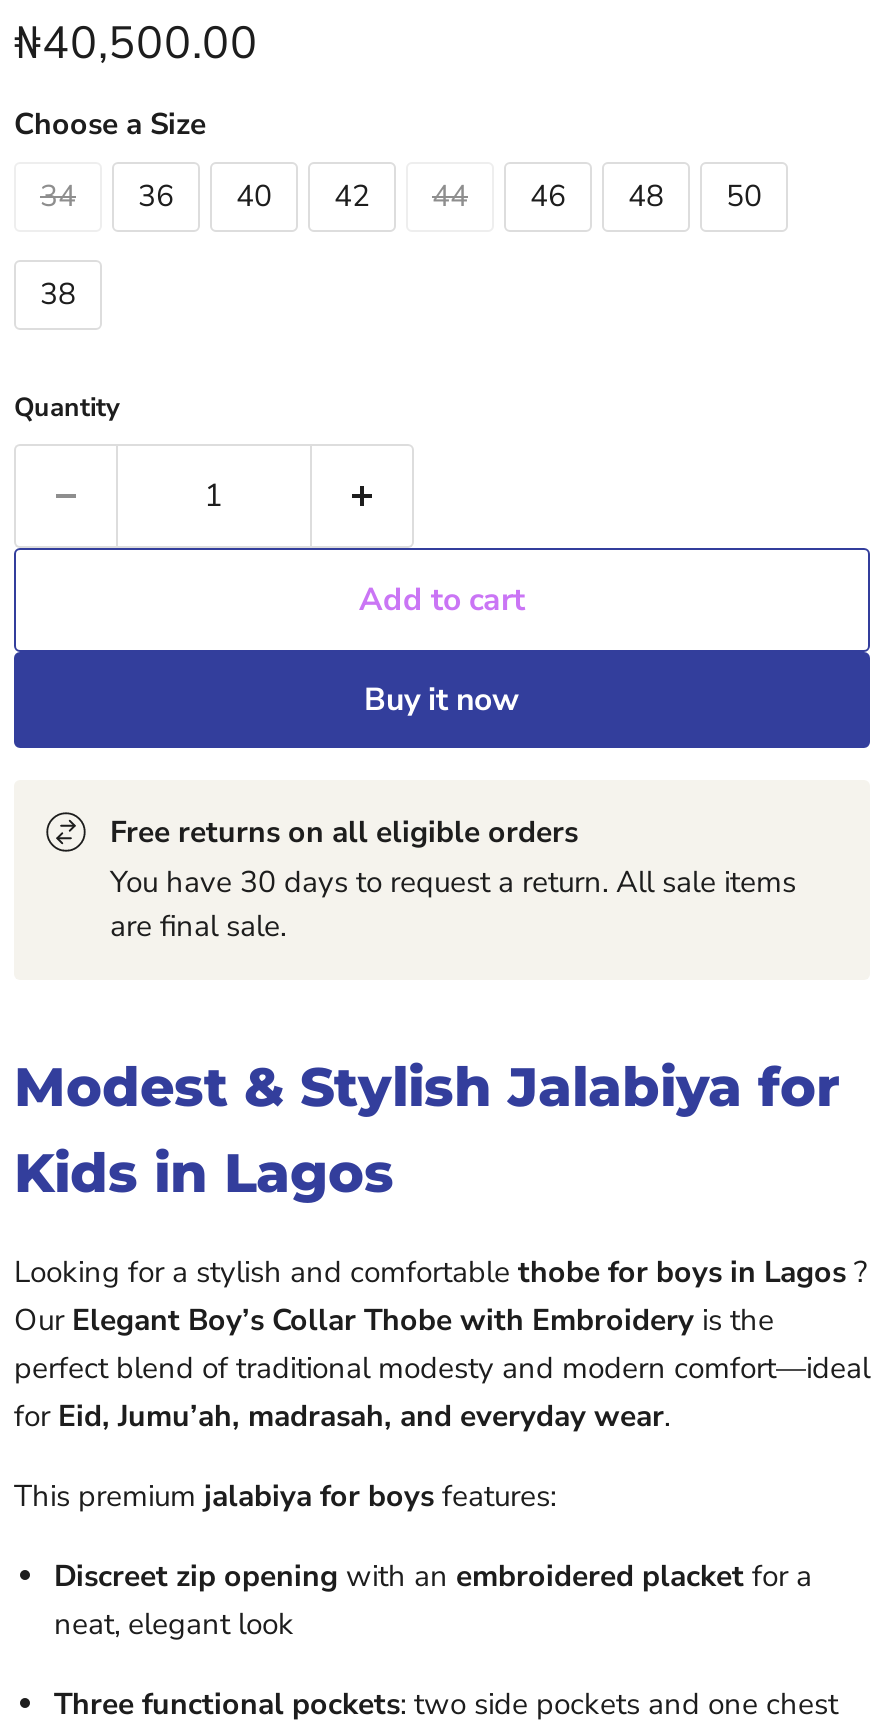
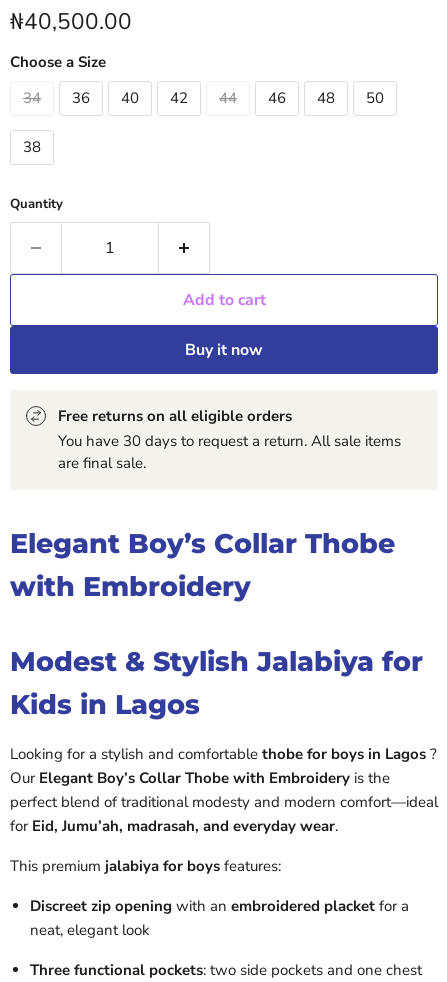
none -> [10,527,395,603] Elegant Boy’s Collar Thobe | with Embroidery

